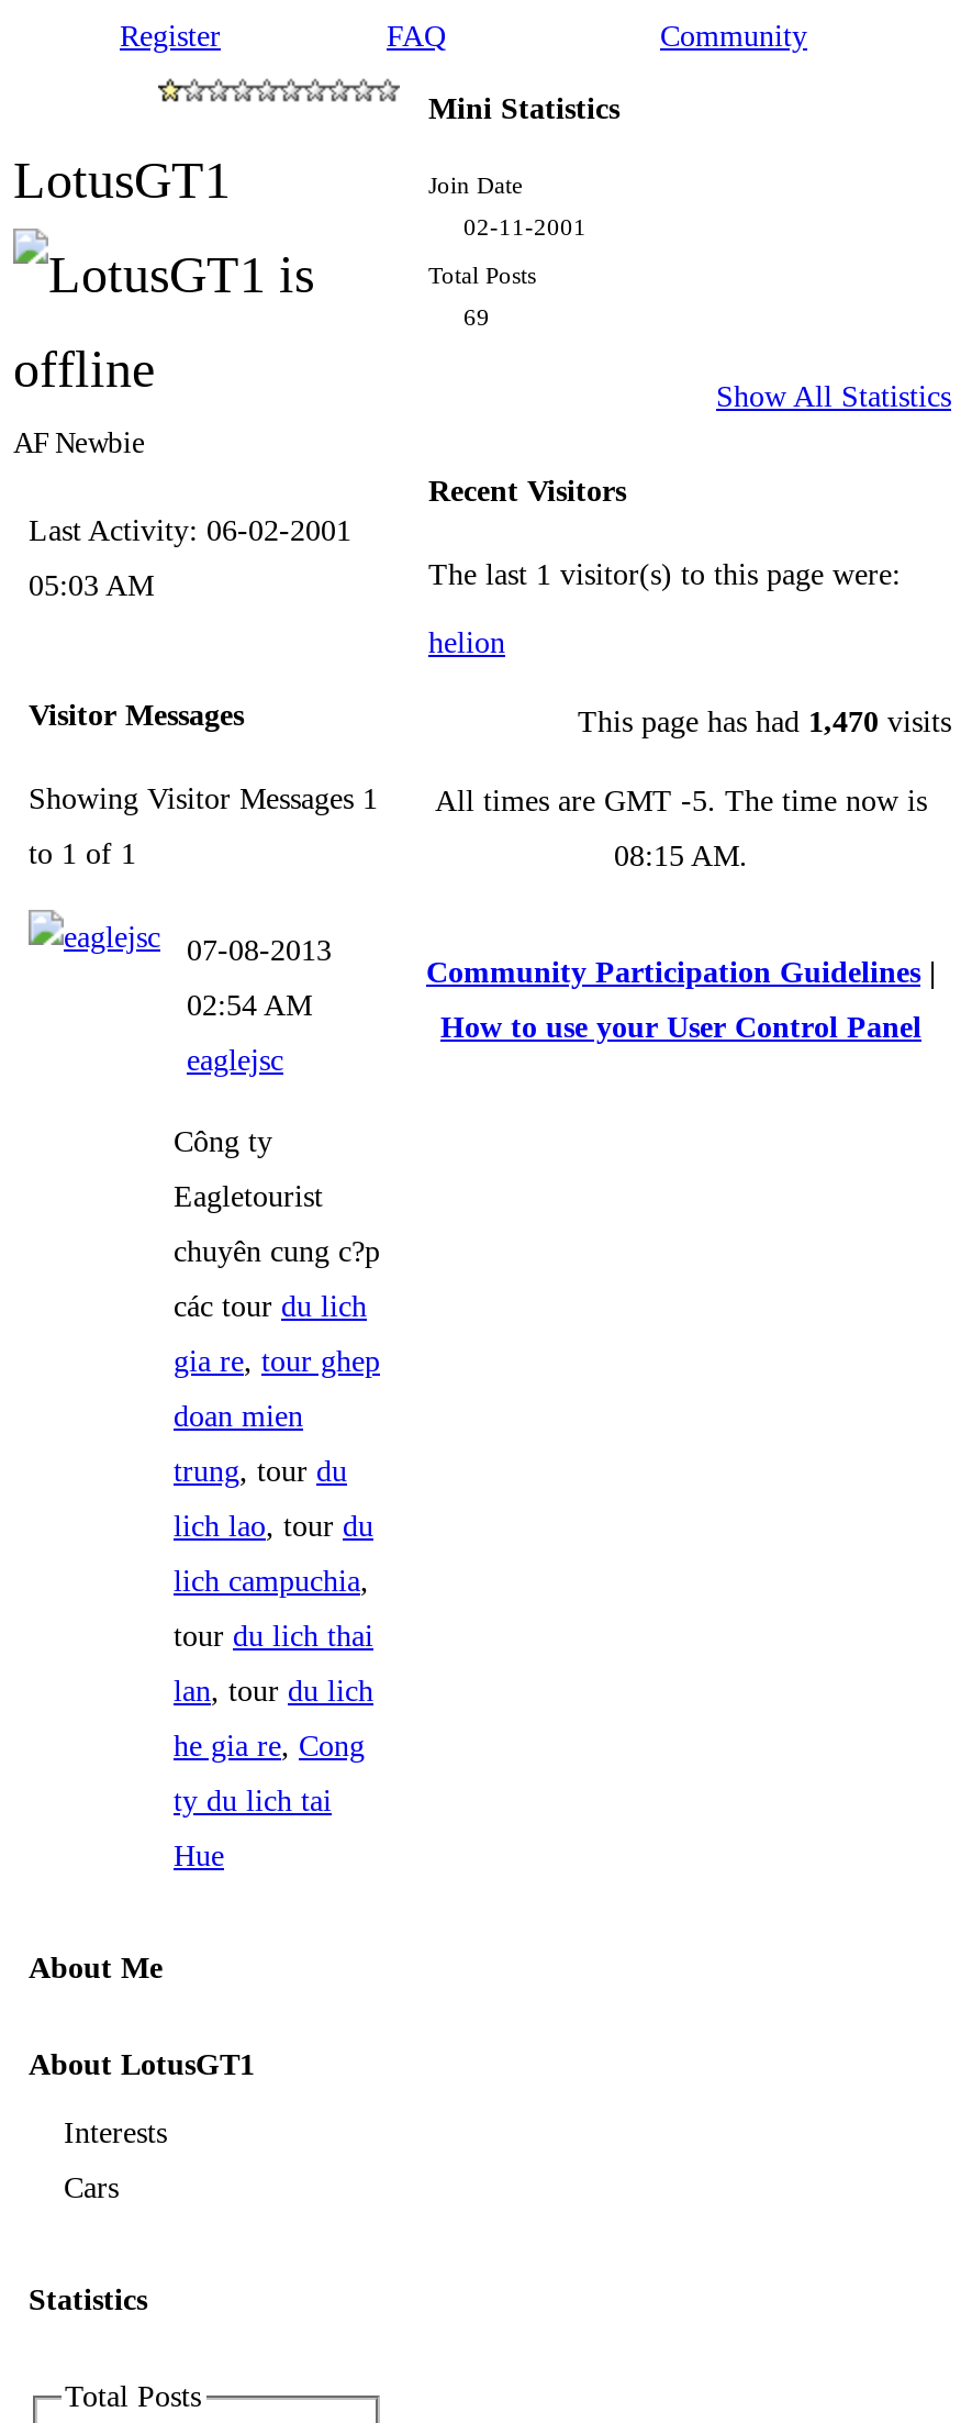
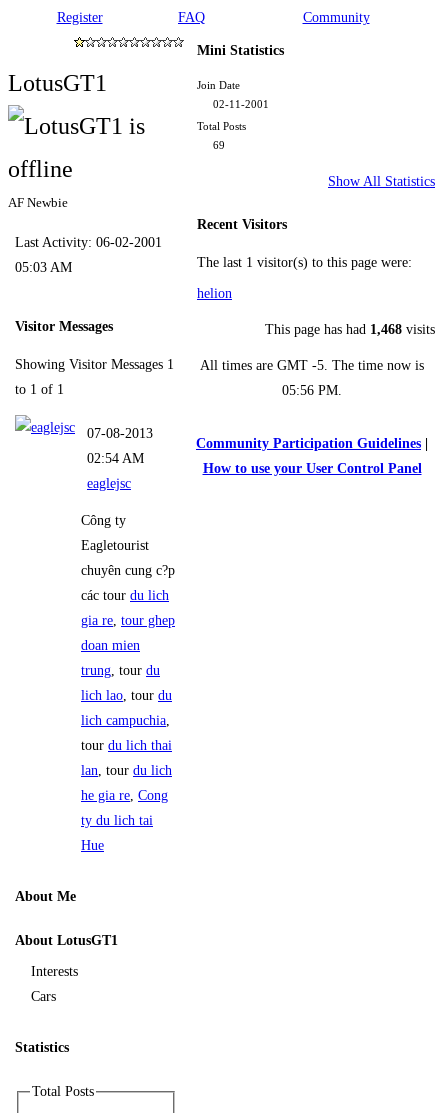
[578,705,951,738] This page has had 1,470 visits -> [265,322,435,337] This page has had 1,468 visits
[614,840,748,872] 08:15 AM. -> [282,383,342,398] 05:56 PM.

